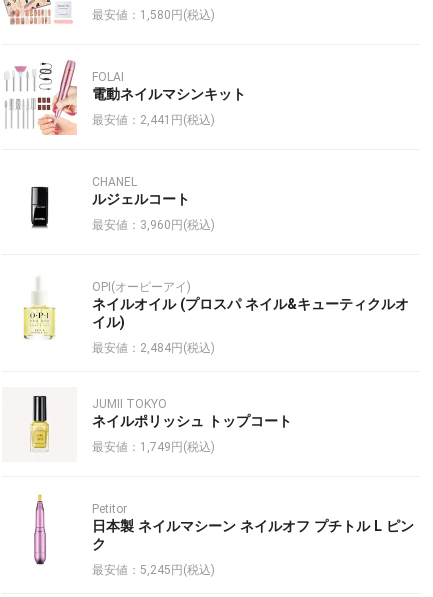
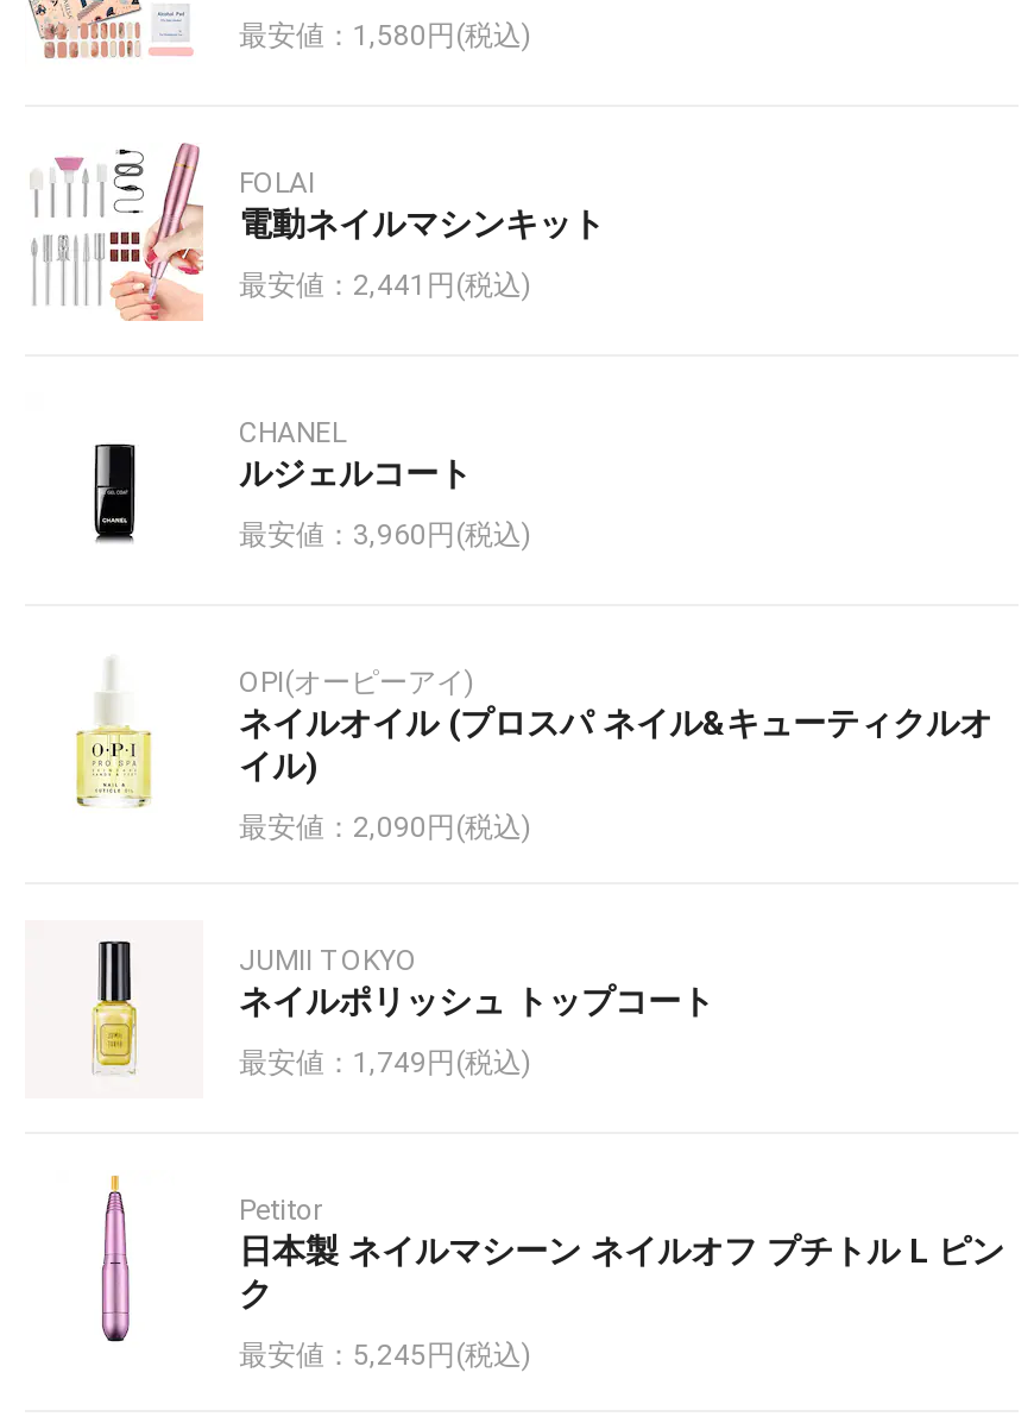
[92,340,215,354] 最安値：2,484円(税込) -> [239,810,531,843] 最安値：2,090円(税込)

